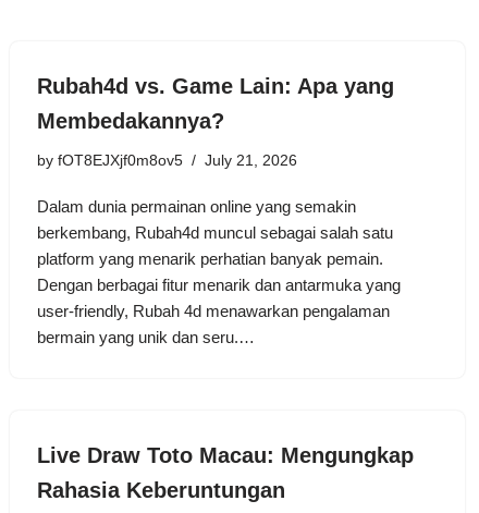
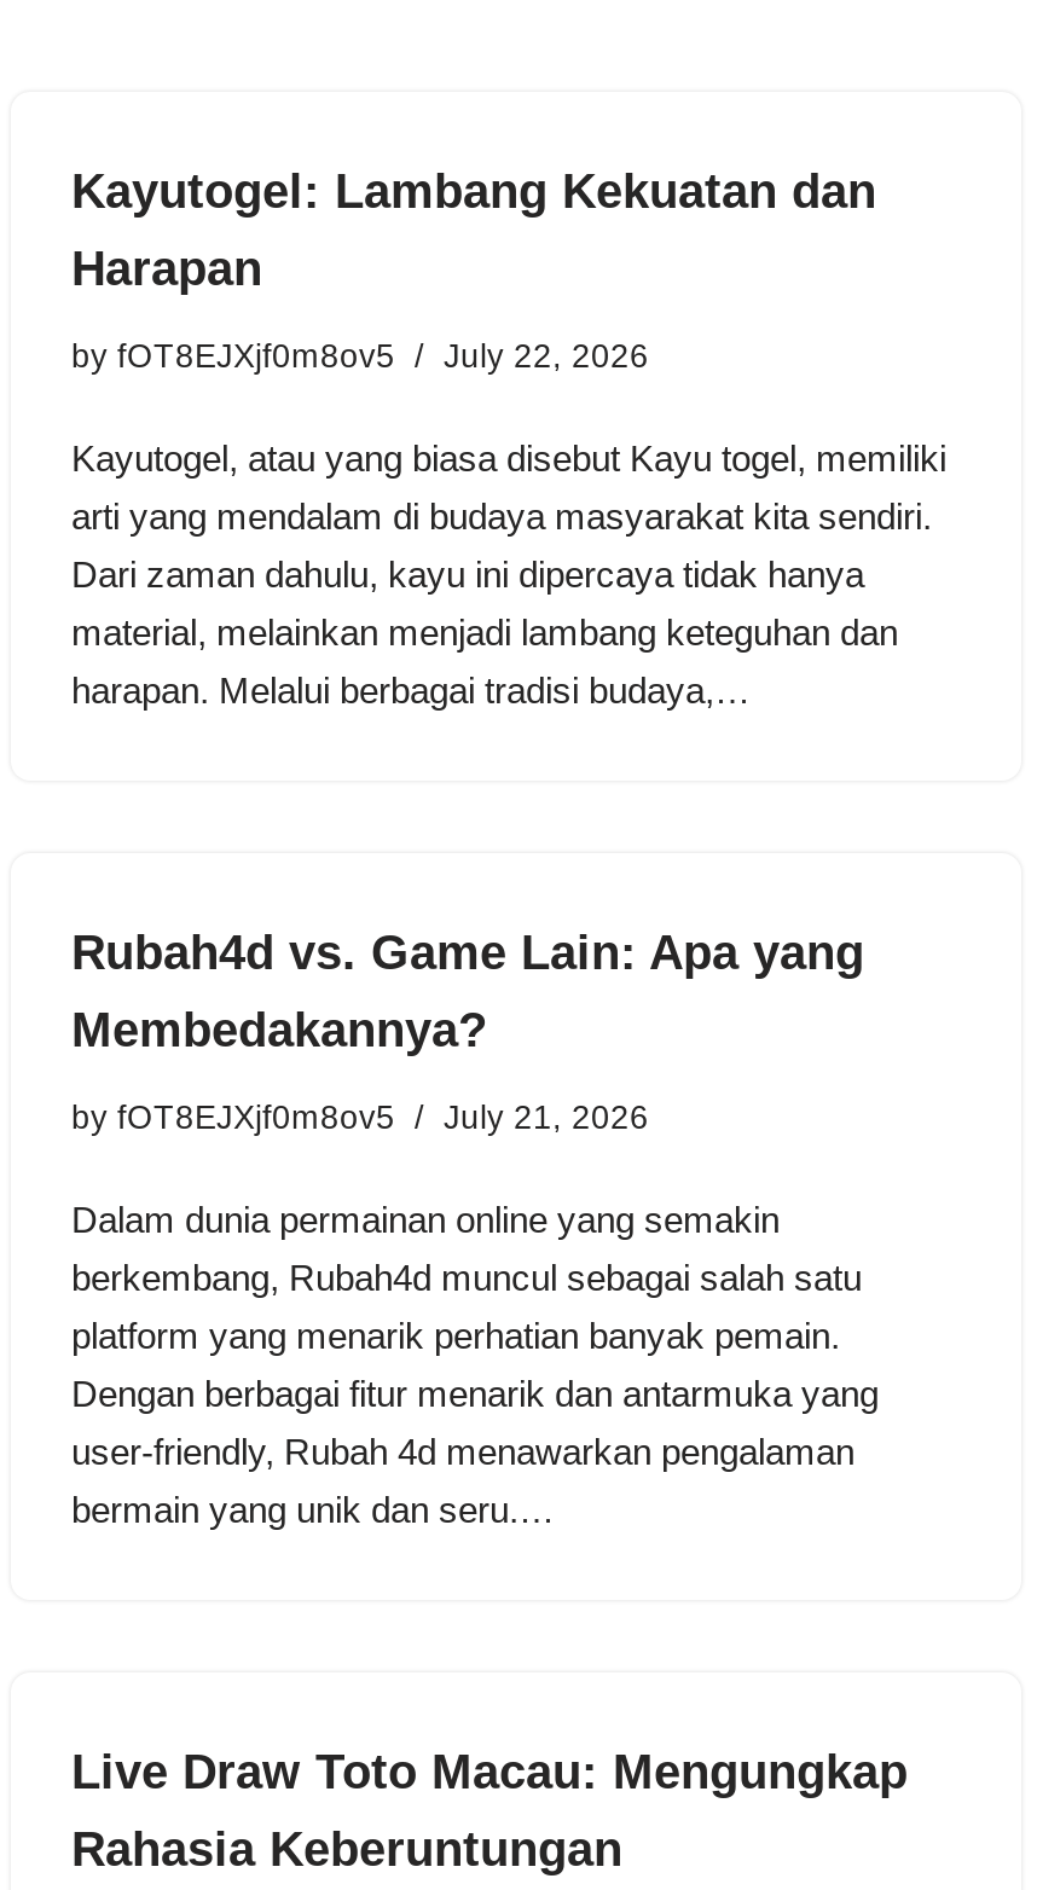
none -> [71,164,946,711] Kayutogel: Lambang Kekuatan dan | Harapan | by fOT8EJXjf0m8ov5 | July 22, 2026 | Kayutogel, atau yang biasa disebut Kayu togel, memiliki | arti yang mendalam di budaya masyarakat kita sendiri. | Dari zaman dahulu, kayu ini dipercaya tidak hanya | material, melainkan menjadi lambang keteguhan dan | harapan. Melalui berbagai tradisi budaya,…

